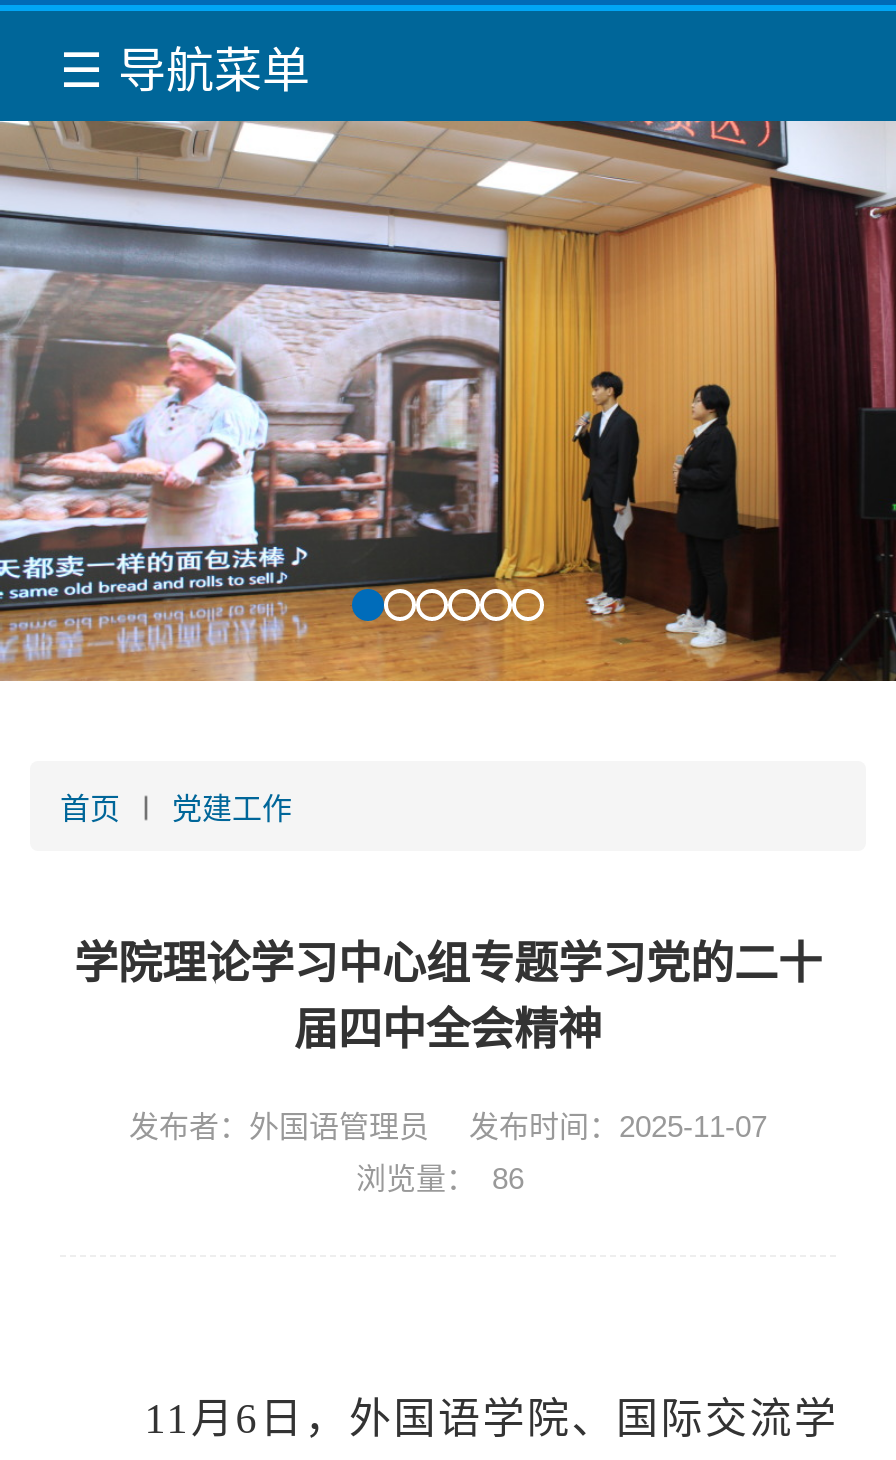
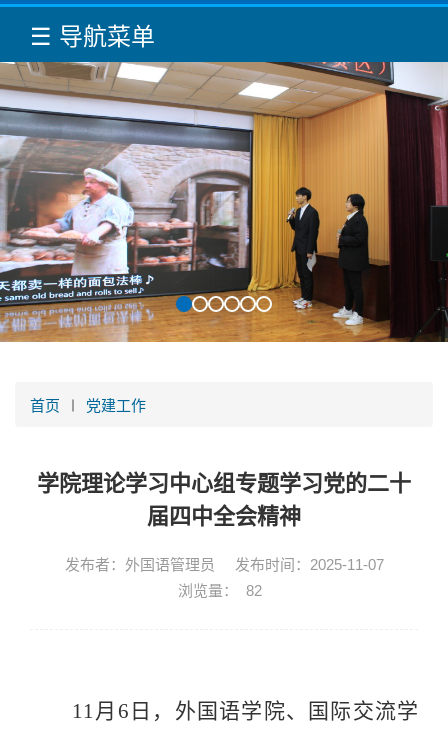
[356,1161,524,1195] 浏览量： 86 -> [178,582,262,599] 浏览量： 82

